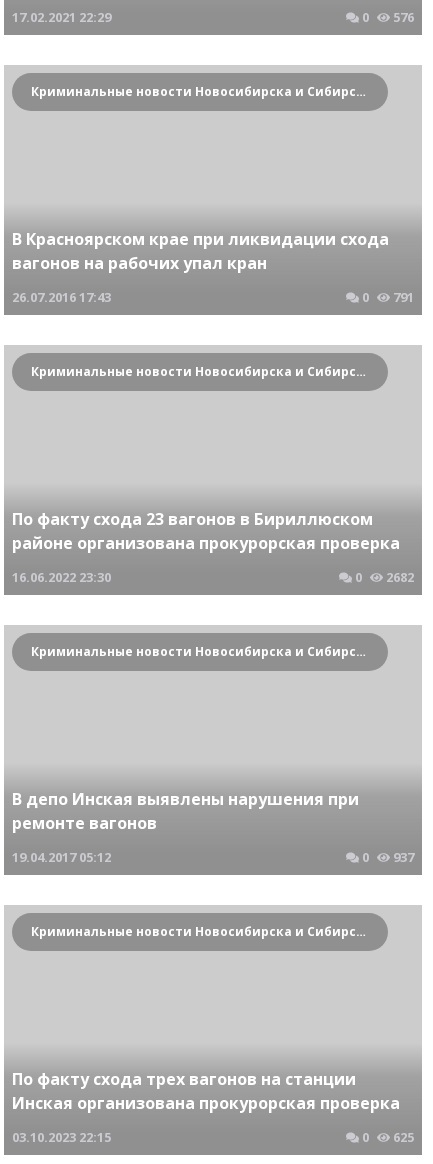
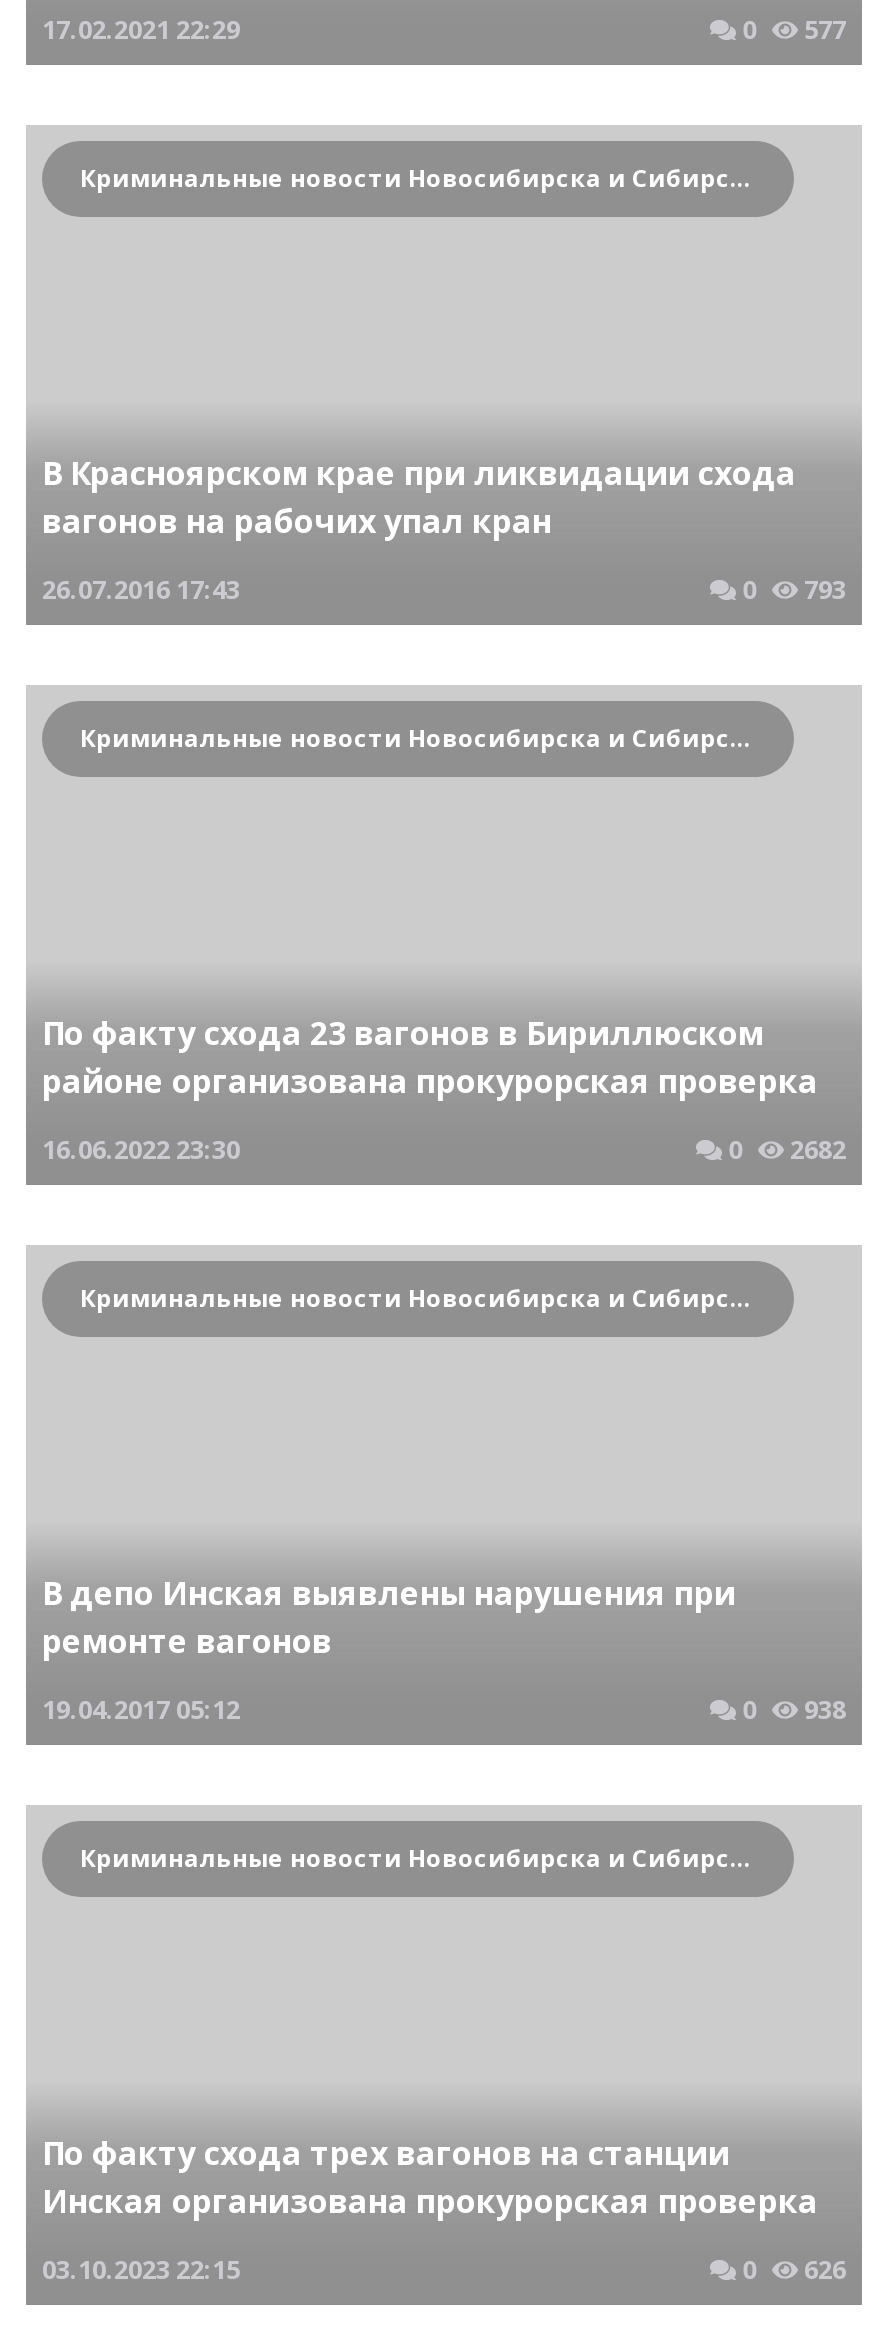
[359,8,414,26] 0 576 -> [736,11,846,47] 0 577
[359,288,414,306] 0 791 -> [736,571,846,607] 0 793
[359,848,414,866] 0 937 -> [736,1691,846,1727] 0 938
[359,1128,414,1146] 0 625 -> [736,2251,846,2287] 0 626

